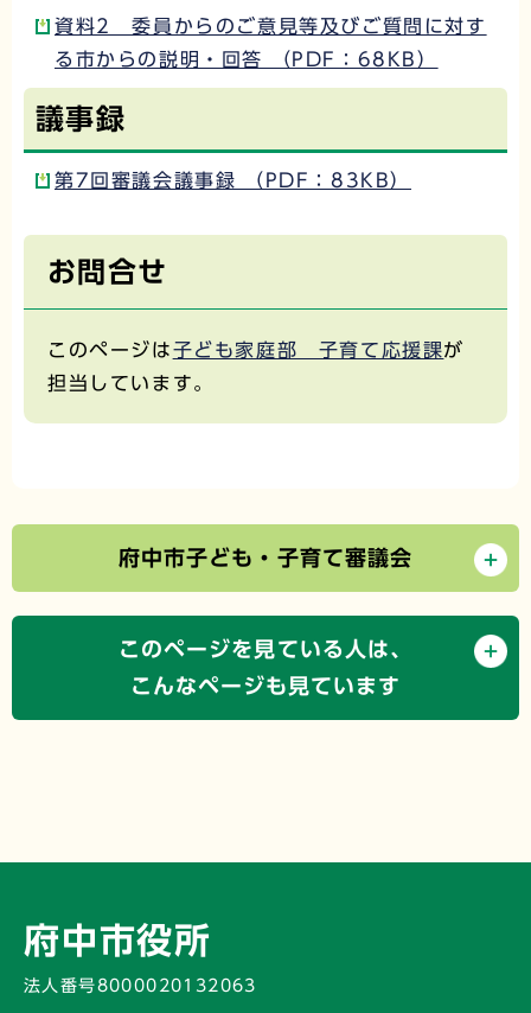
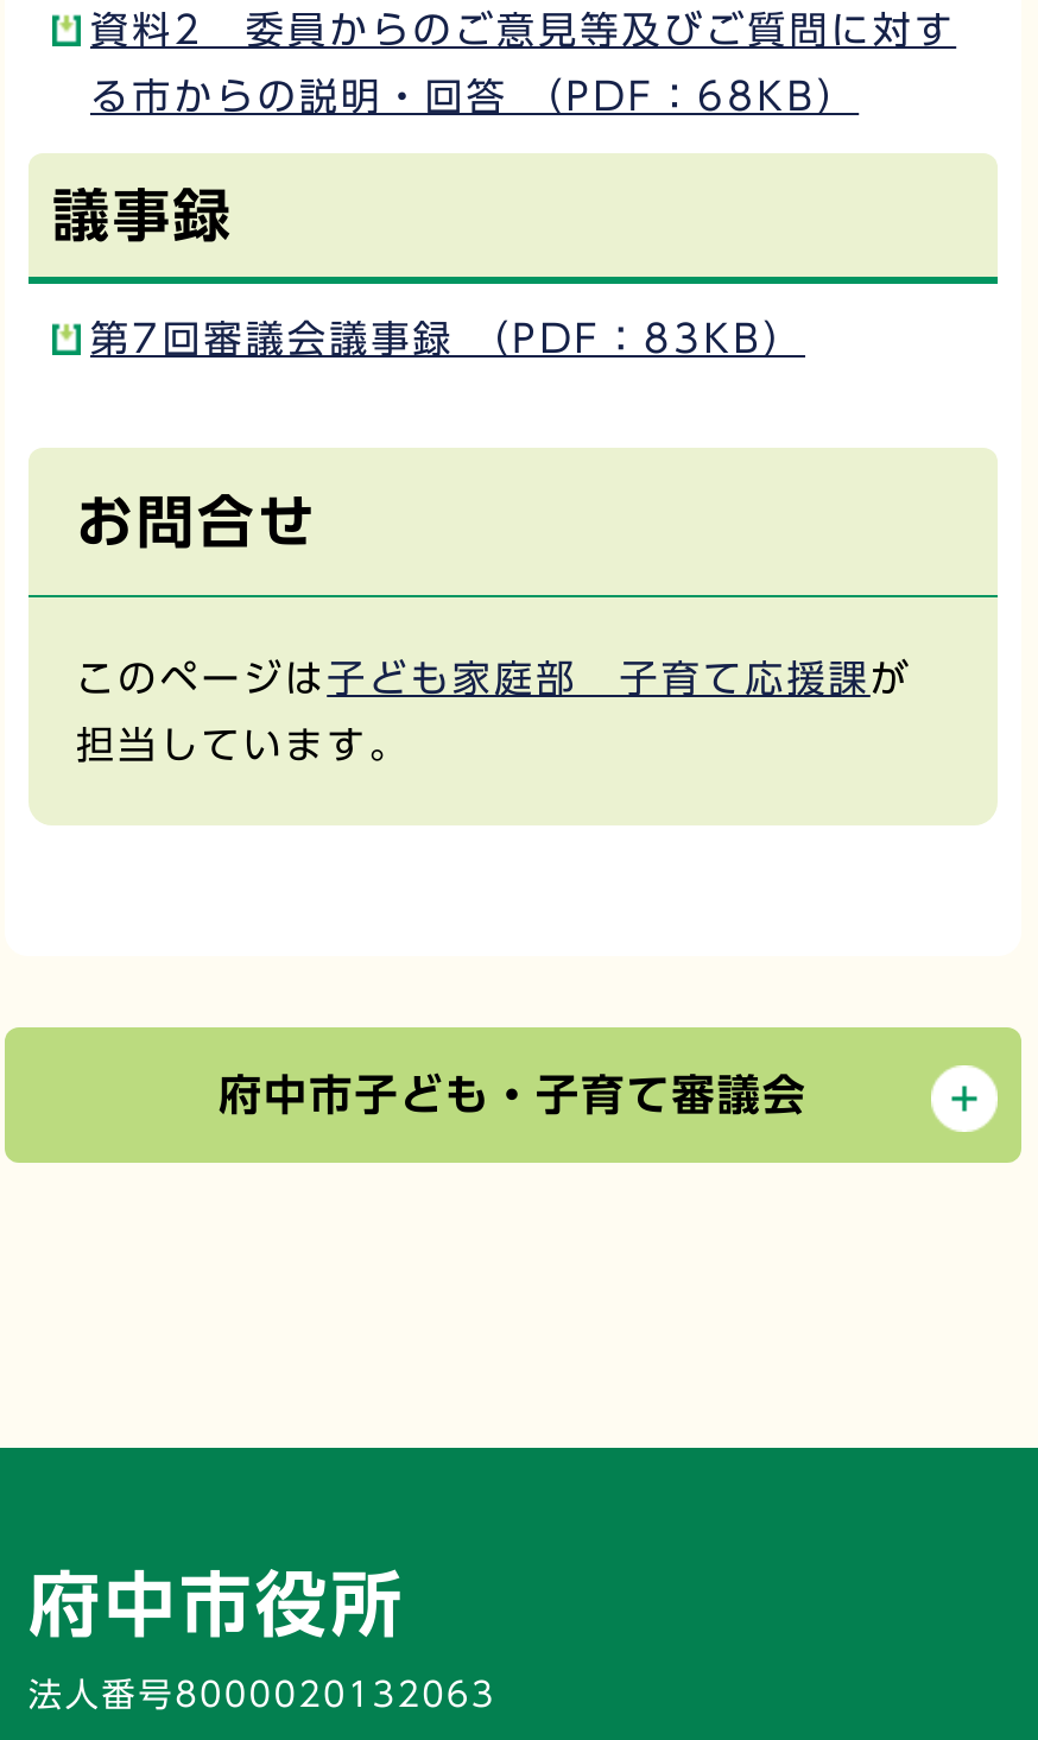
[11,614,520,721] [image] | このページを見ている人は、 | こんなページも見ています -> none

